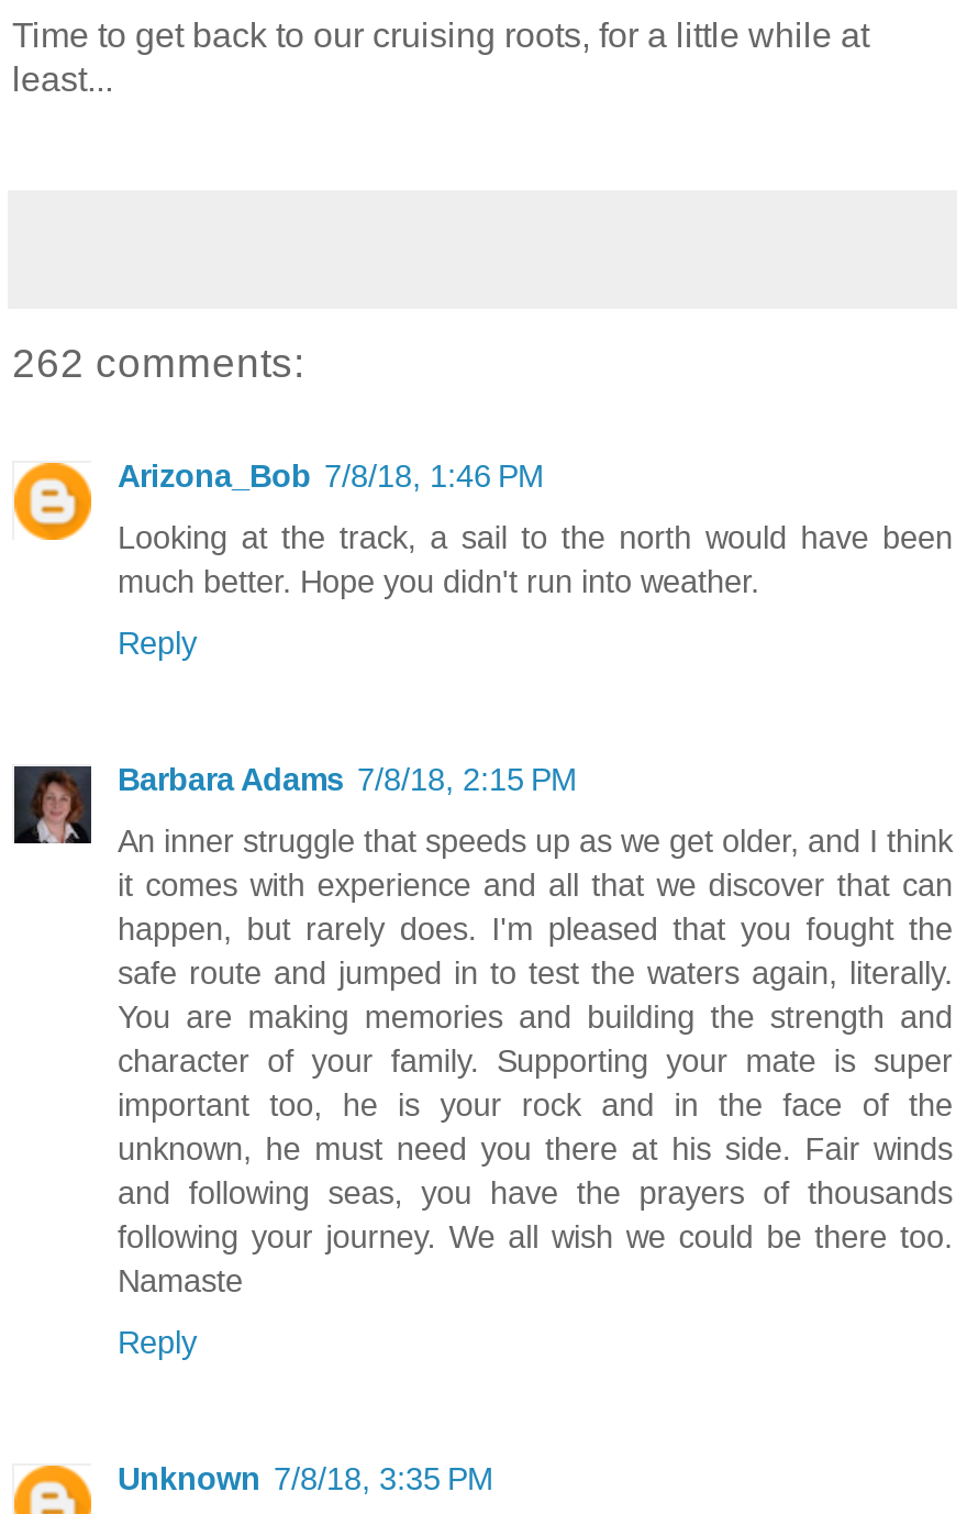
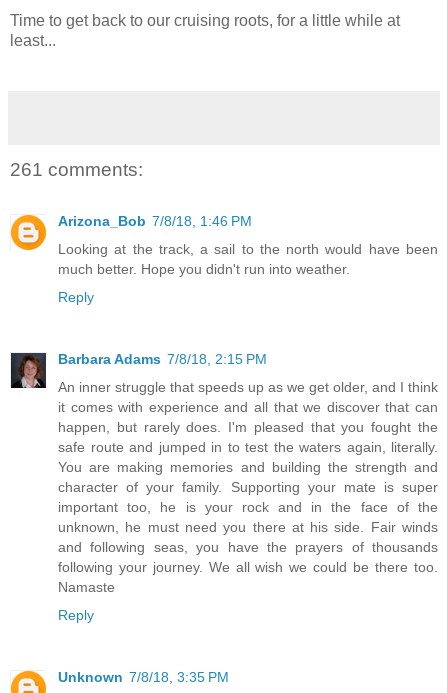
[12,339,304,385] 262 comments: -> [10,159,143,180] 261 comments:

